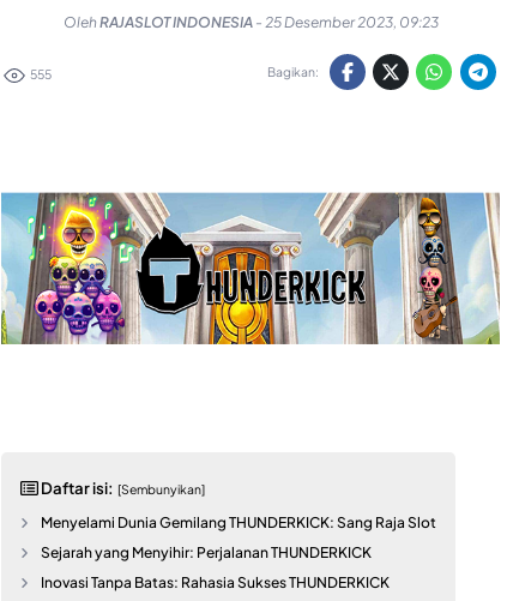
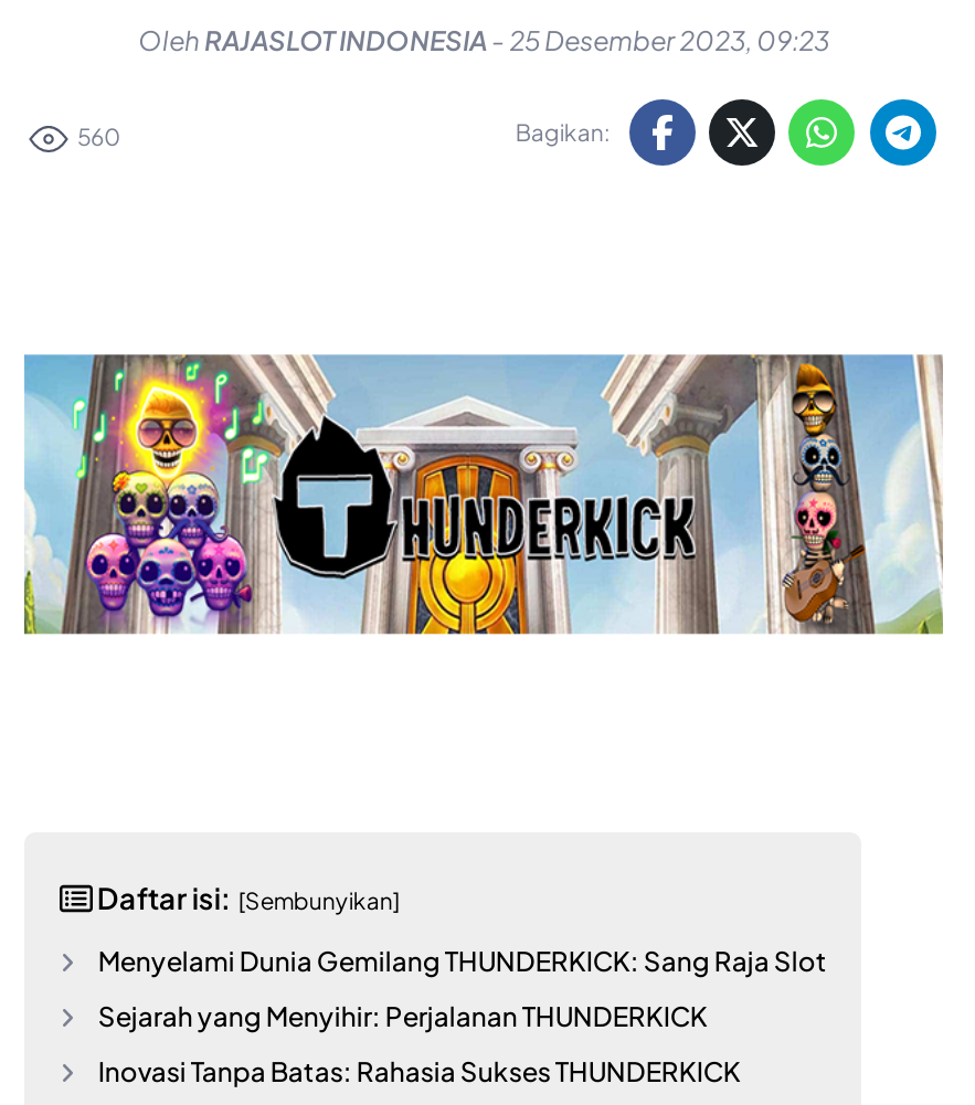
[28,65,52,81] 555 -> [73,121,121,149] 560

